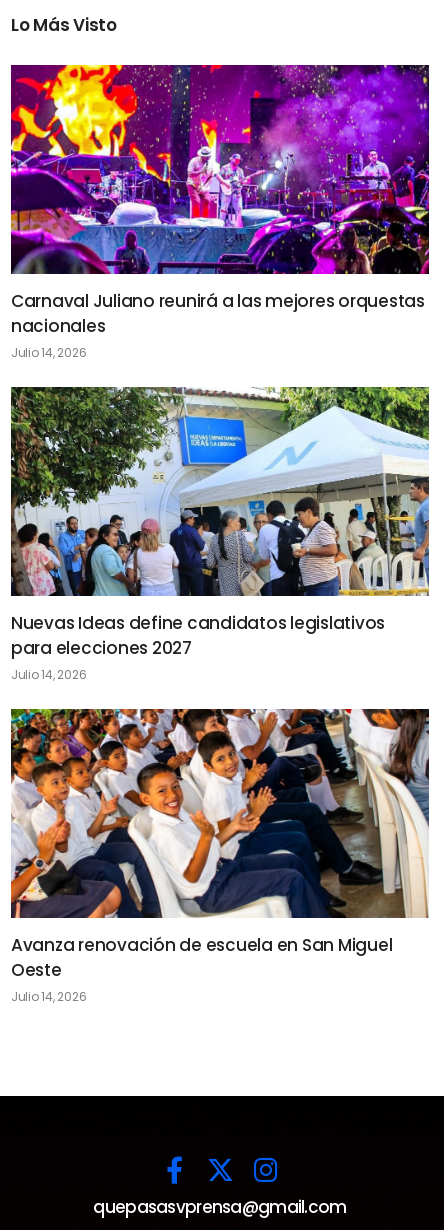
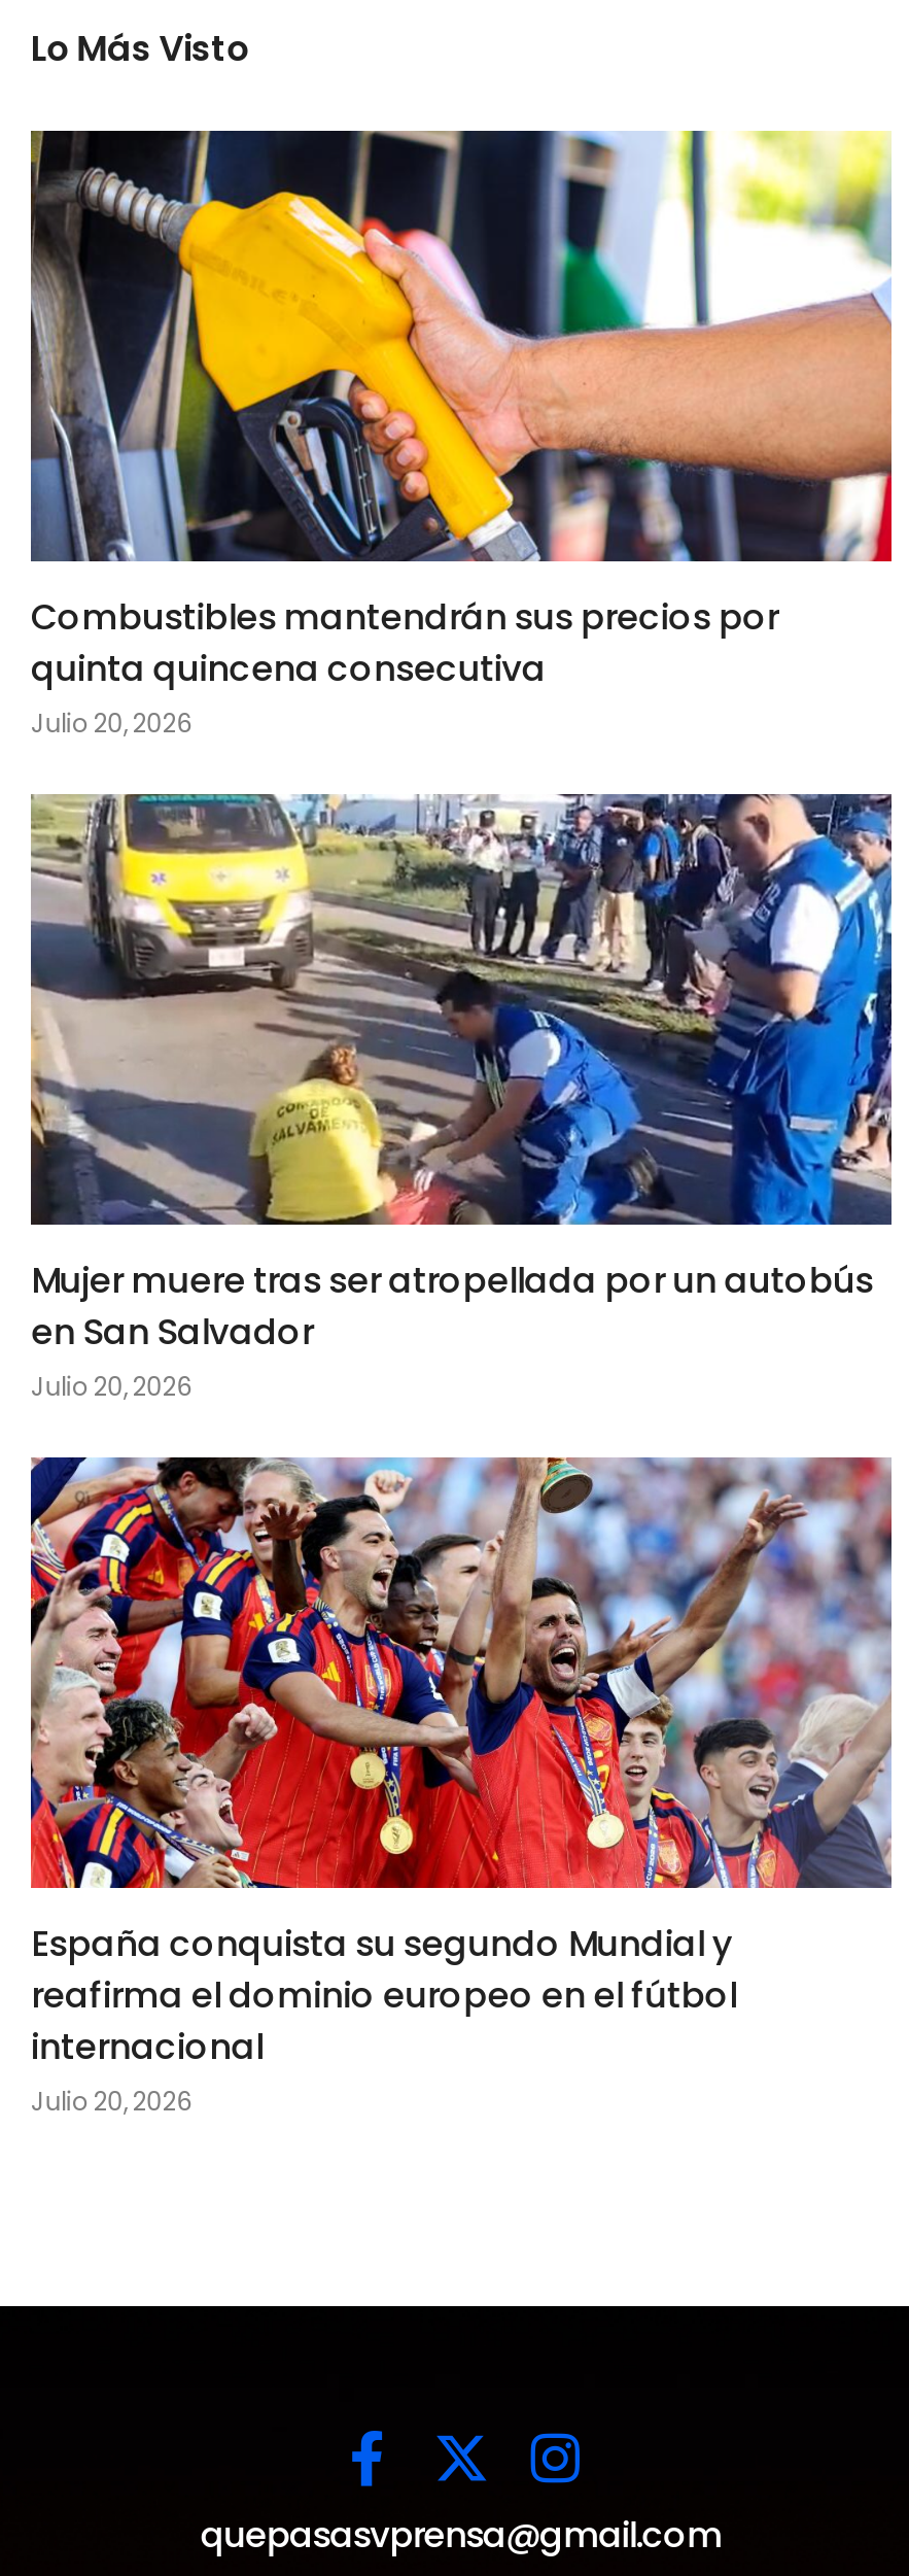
[10,64,430,361] [image] | Carnaval Juliano reunirá a las mejores orquestas | nacionales | Julio 14, 2026 -> [29,129,894,740] [image] | Combustibles mantendrán sus precios por | quinta quincena consecutiva | Julio 20, 2026
[10,386,430,683] [image] | Nuevas Ideas define candidatos legislativos | para elecciones 2027 | Julio 14, 2026 -> [29,792,894,1403] [image] | Mujer muere tras ser atropellada por un autobús | en San Salvador | Julio 20, 2026
[10,708,429,1005] [image] | Avanza renovación de escuela en San Miguel | Oeste | Julio 14, 2026 -> [29,1455,891,2118] [image] | España conquista su segundo Mundial y | reafirma el dominio europeo en el fútbol | internacional | Julio 20, 2026

